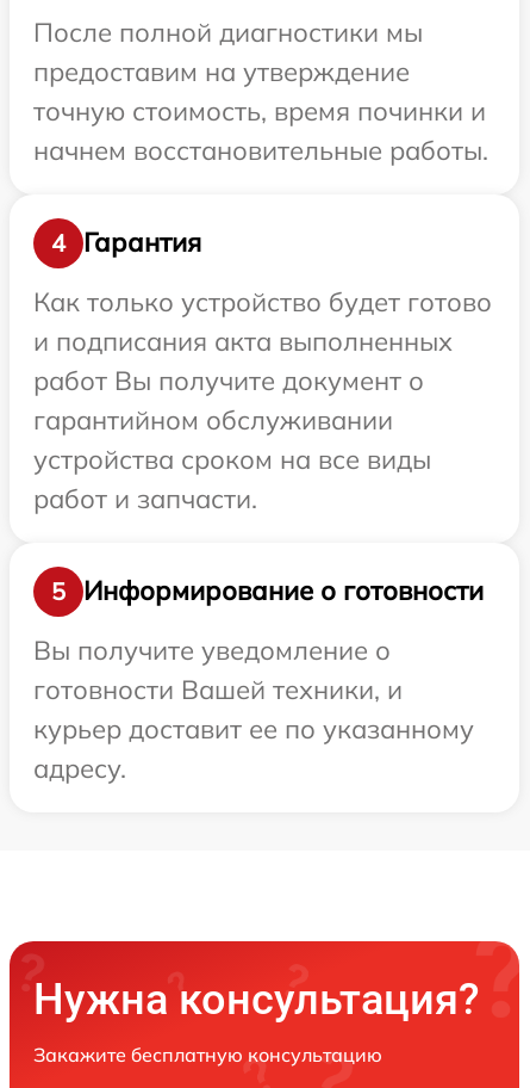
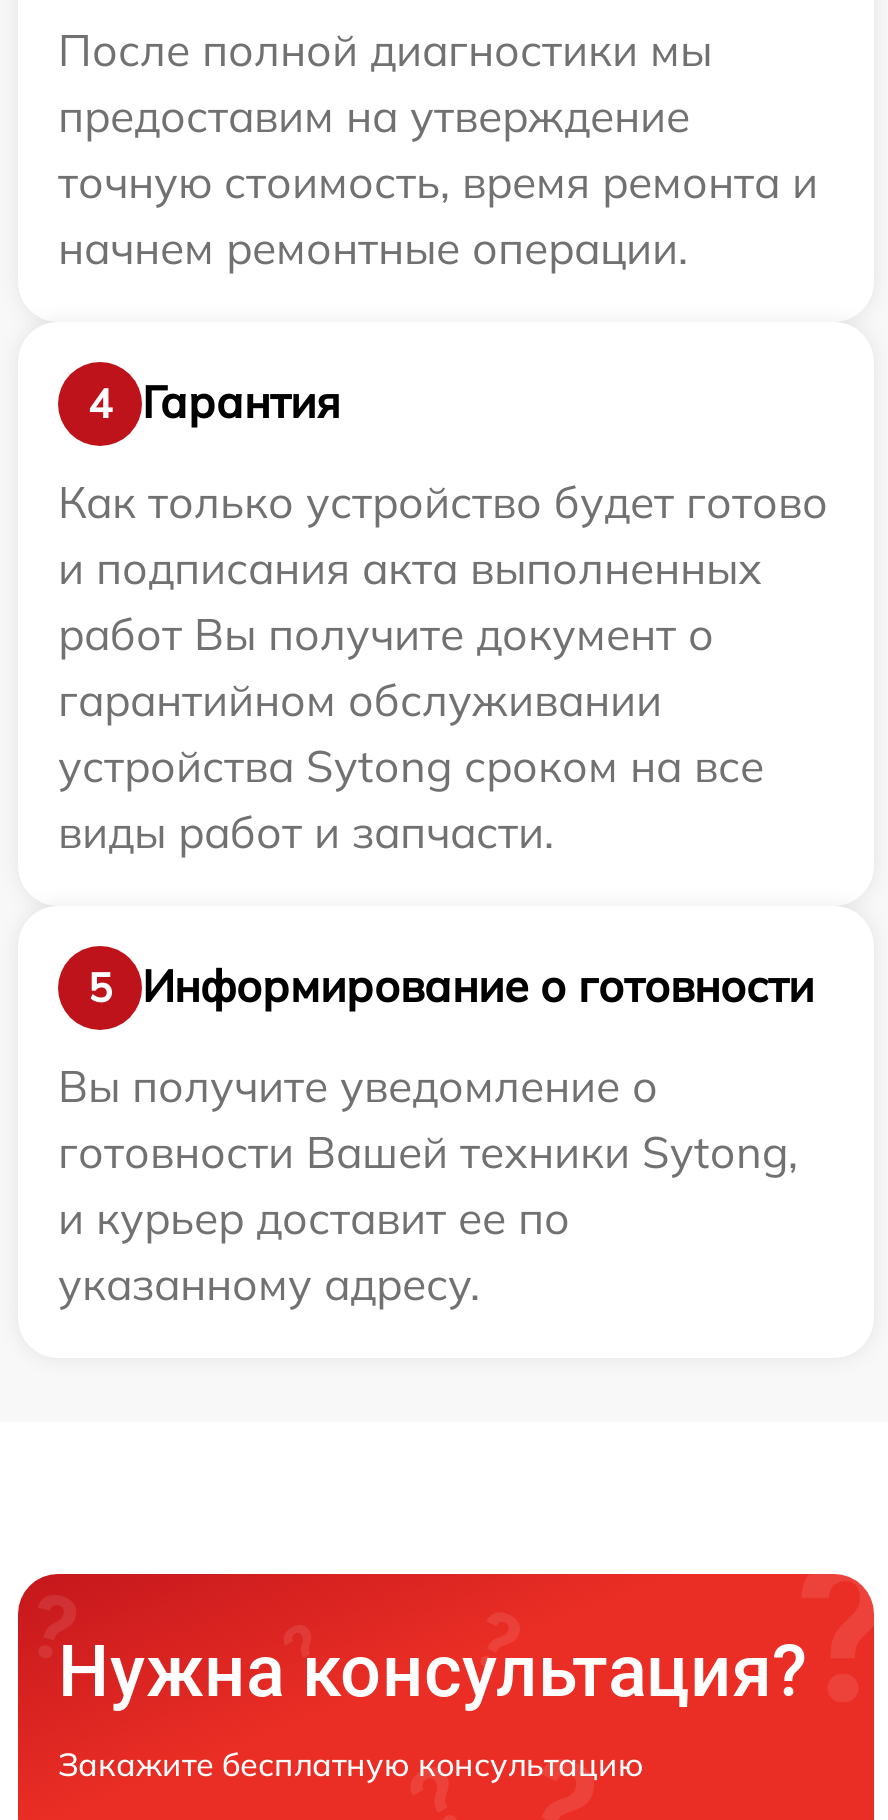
[33,94,486,128] точную стоимость, время починки и -> [58,154,818,210] точную стоимость, время ремонта и
[33,133,488,167] начнем восстановительные работы. -> [58,220,688,276] начнем ремонтные операции.
[33,442,431,515] устройства сроком на все виды | работ и запчасти. -> [58,738,764,860] устройства Sytong сроком на все | виды работ и запчасти.
[33,673,474,785] готовности Вашей техники, и | курьер доставит ее по указанному | адресу. -> [58,1124,798,1312] готовности Вашей техники Sytong, | и курьер доставит ее по | указанному адресу.

